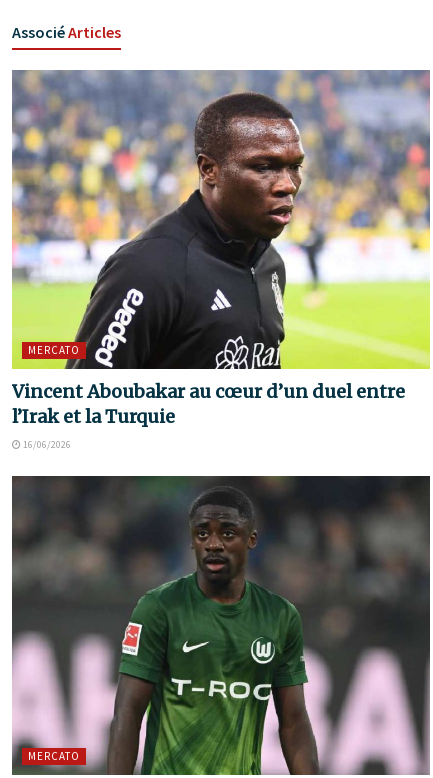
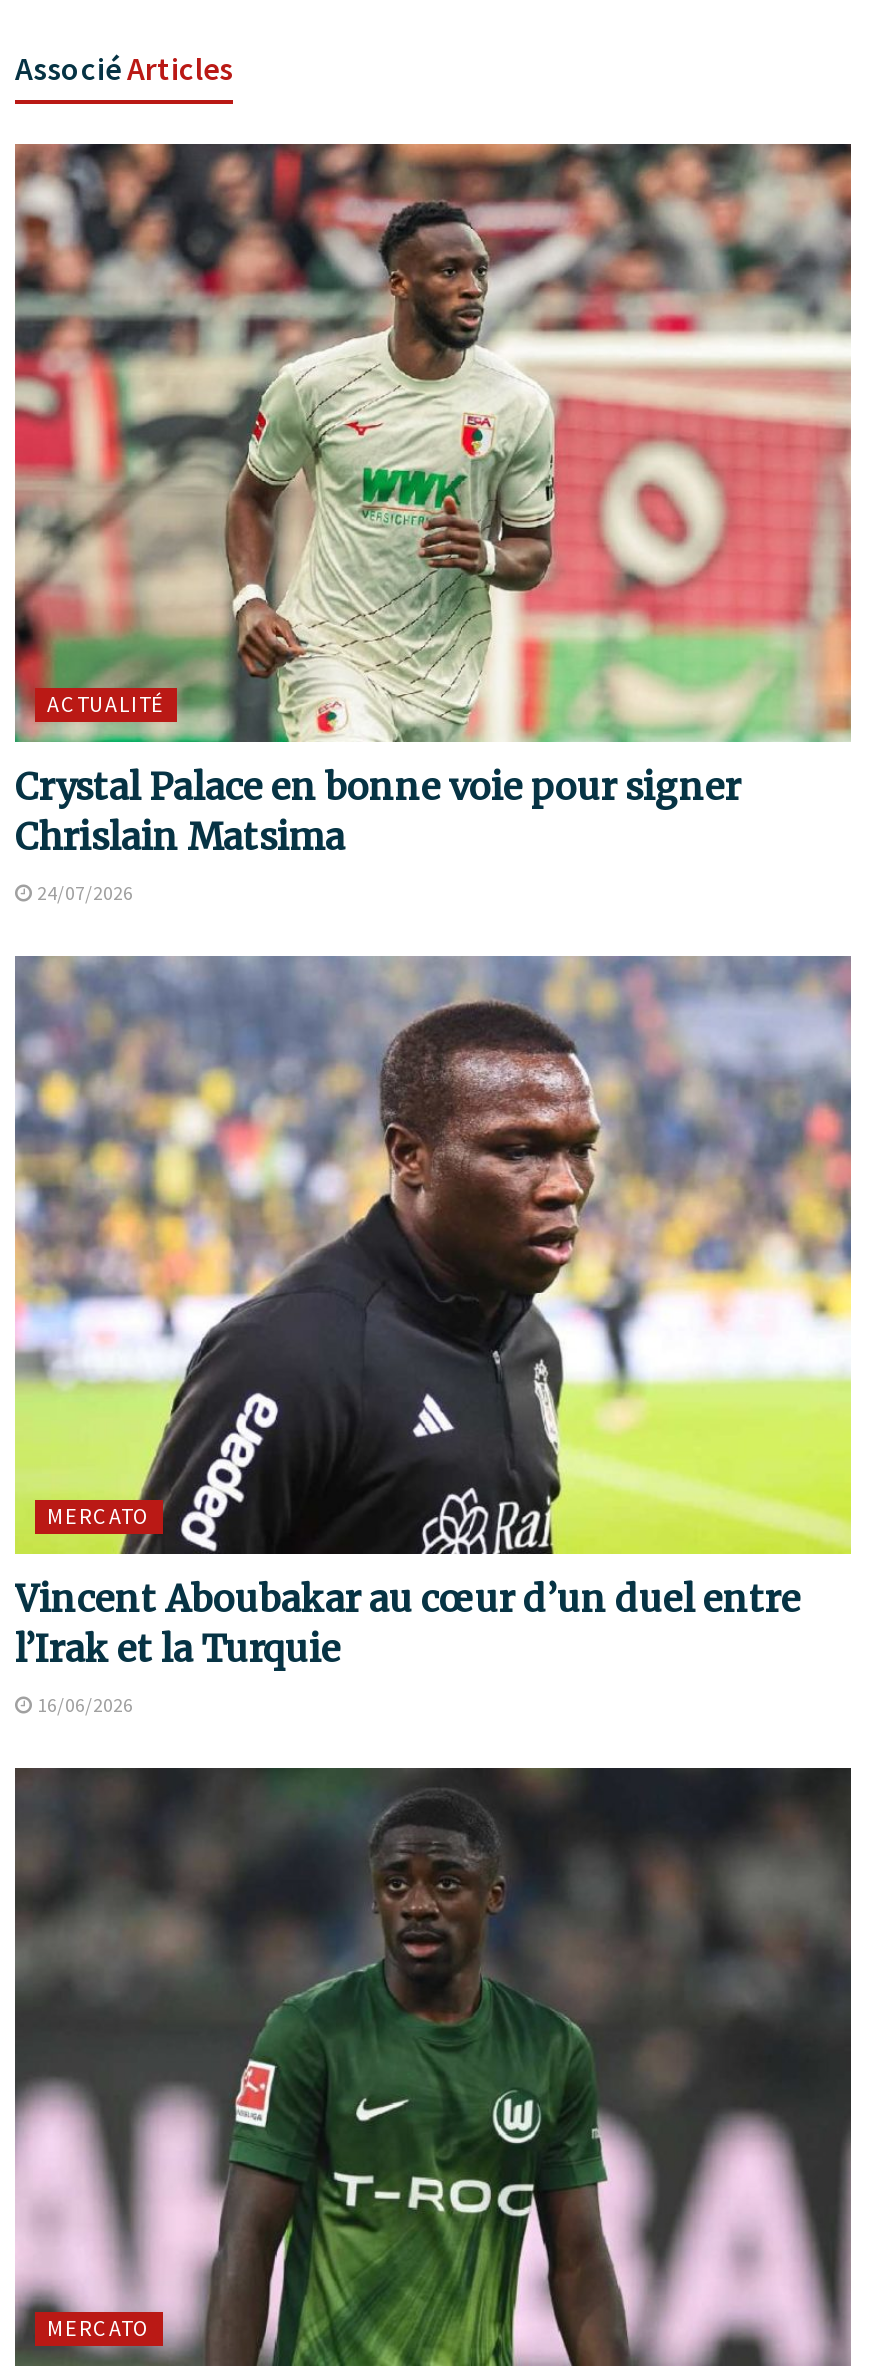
none -> [13,142,853,906] [image] | ACTUALITÉ | Crystal Palace en bonne voie pour signer | Chrislain Matsima | 24/07/2026

